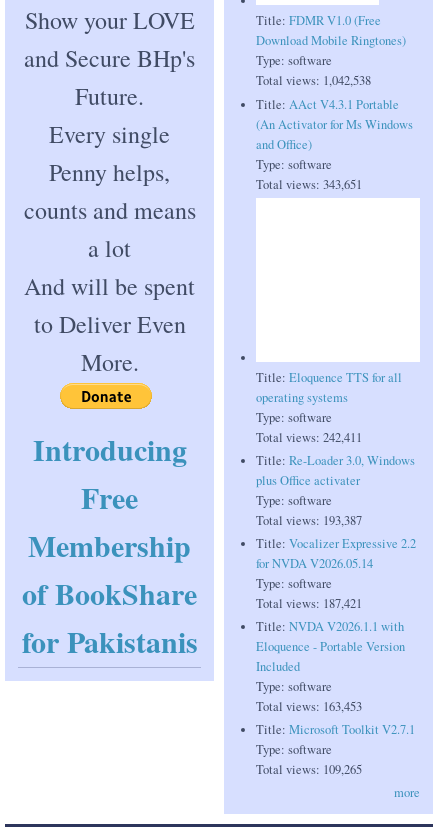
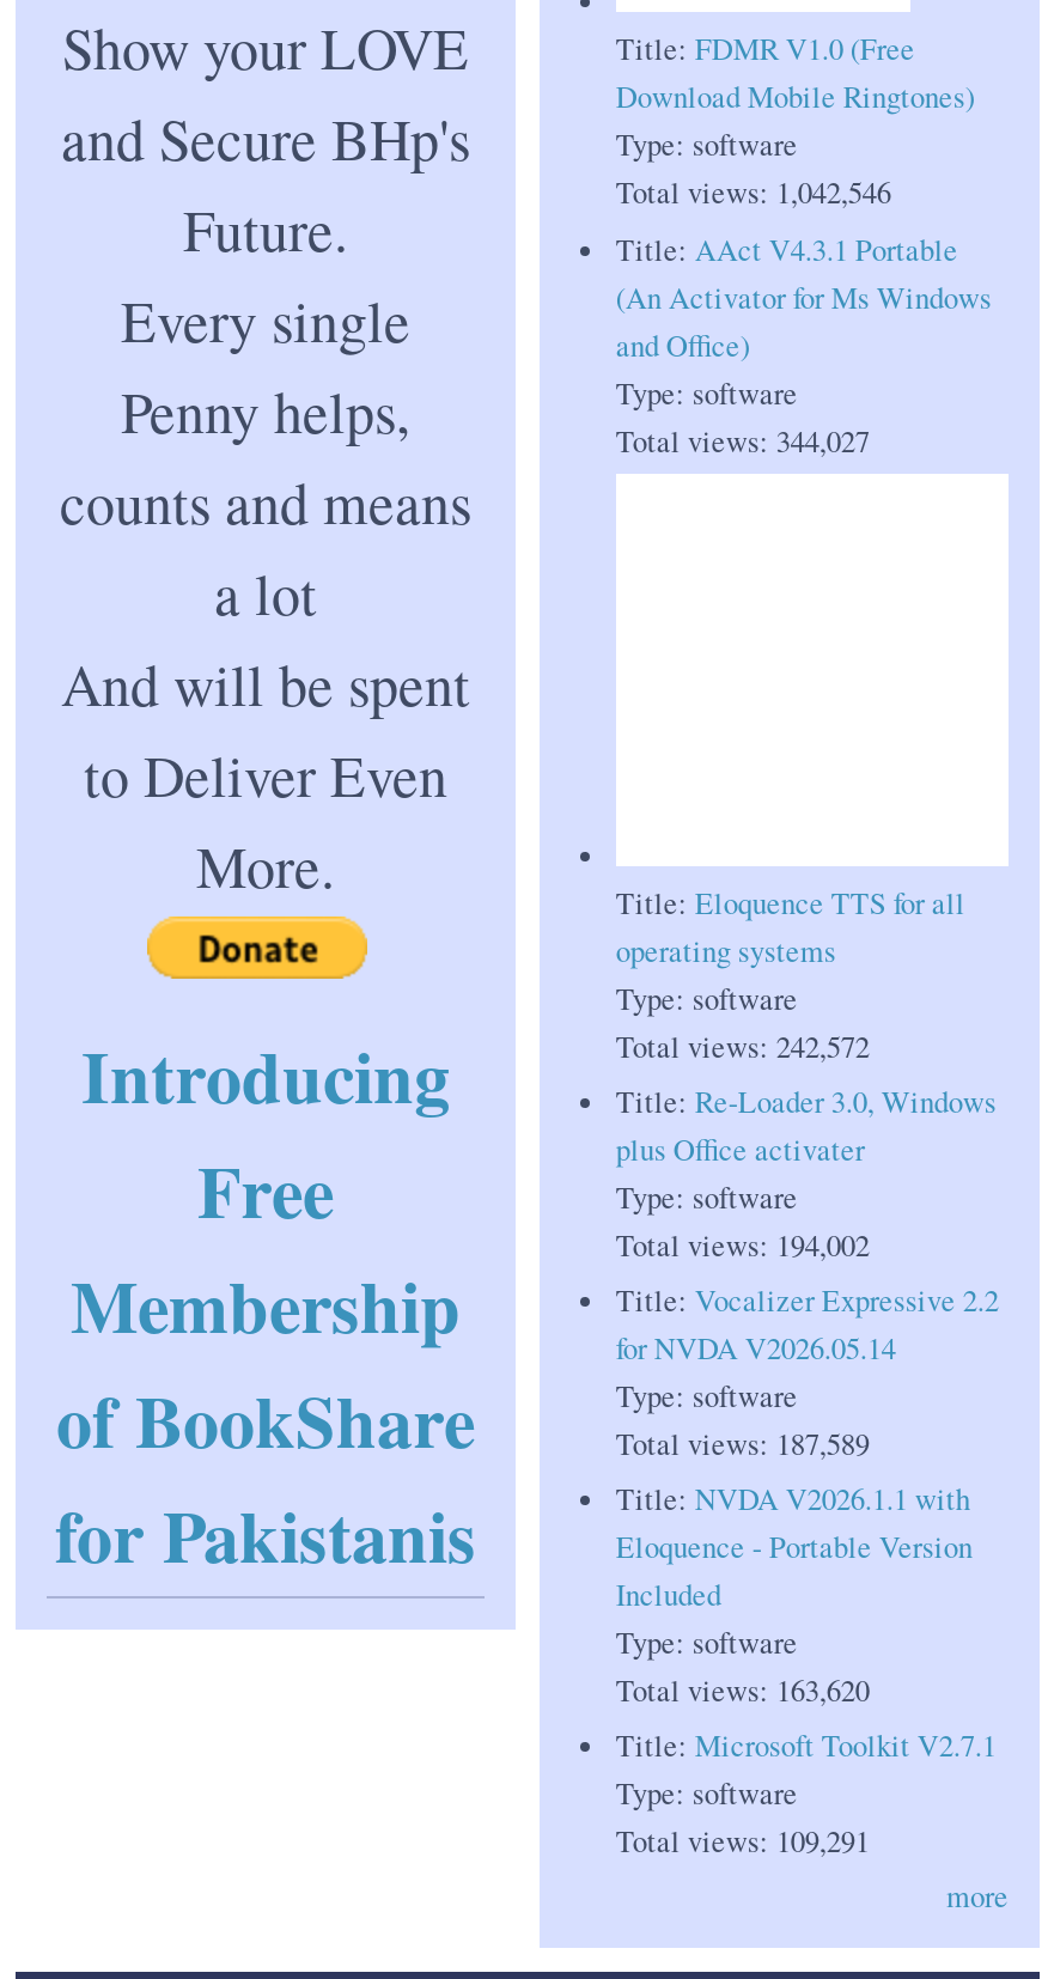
[256,72,371,89] Total views: 1,042,538 -> [616,173,891,214] Total views: 1,042,546
[256,175,362,192] Total views: 343,651 -> [616,420,870,461] Total views: 344,027
[256,429,362,446] Total views: 242,411 -> [616,1026,870,1067] Total views: 242,572
[256,512,362,529] Total views: 193,387 -> [616,1225,870,1266] Total views: 194,002
[256,595,362,612] Total views: 187,421 -> [616,1424,870,1465] Total views: 187,589
[256,698,362,715] Total views: 163,453 -> [616,1671,870,1711] Total views: 163,620
[256,761,362,778] Total views: 109,265 -> [616,1822,870,1862] Total views: 109,291

